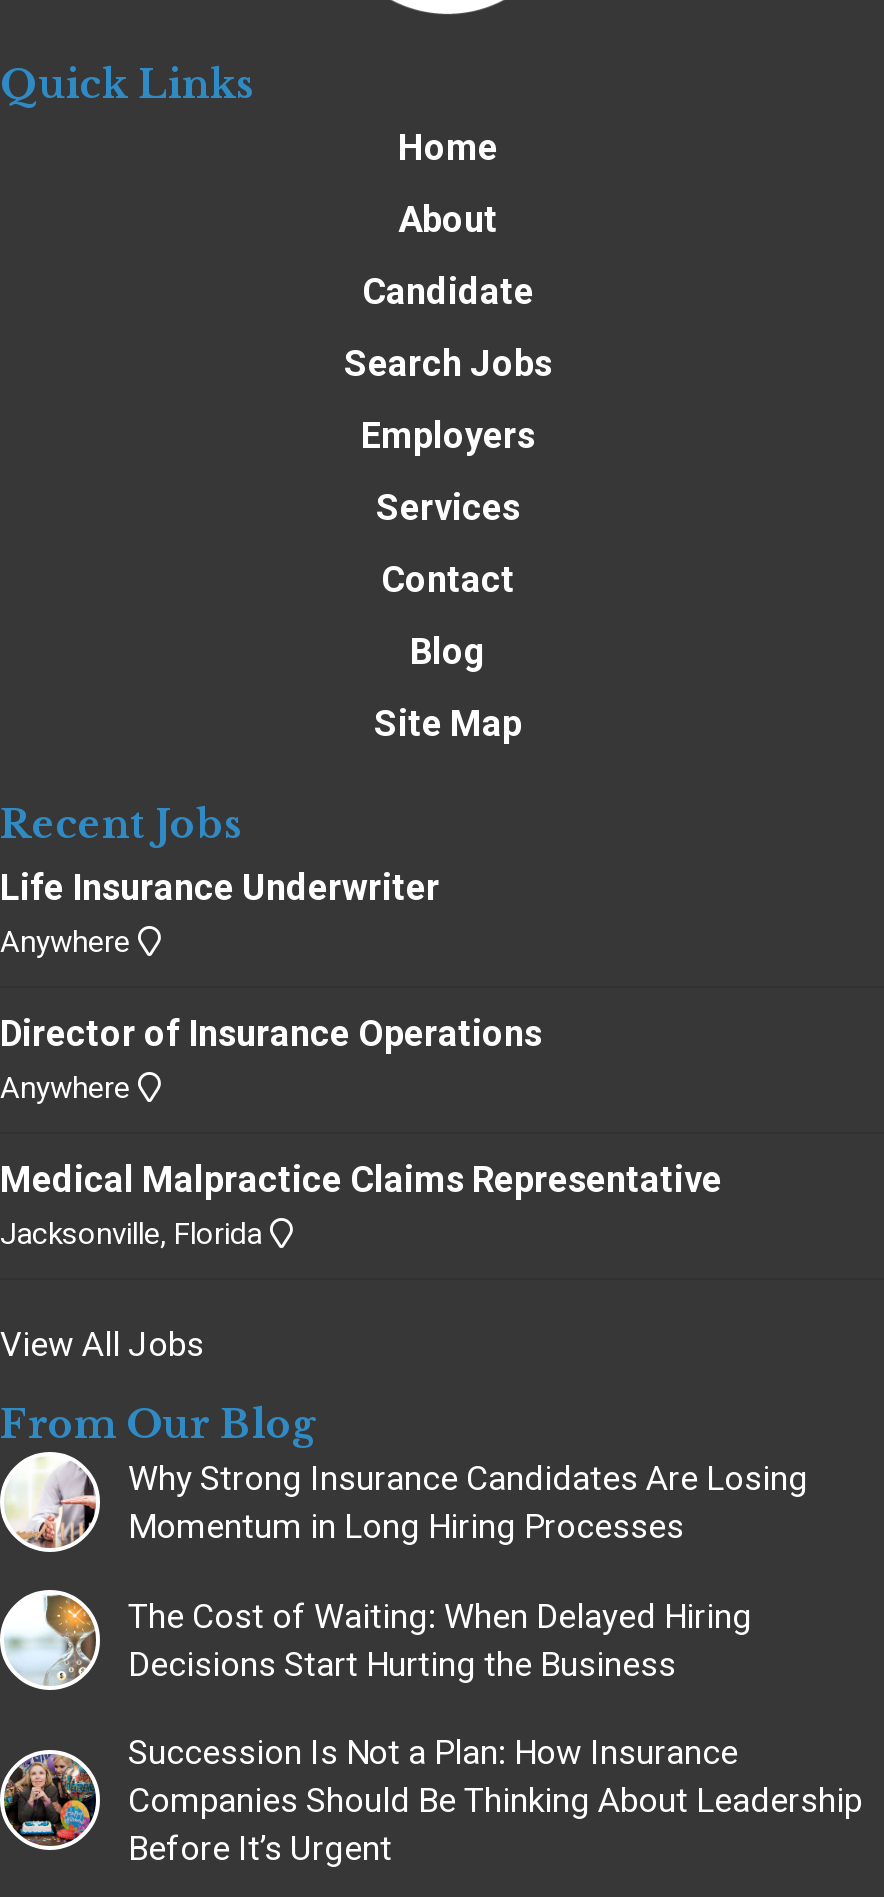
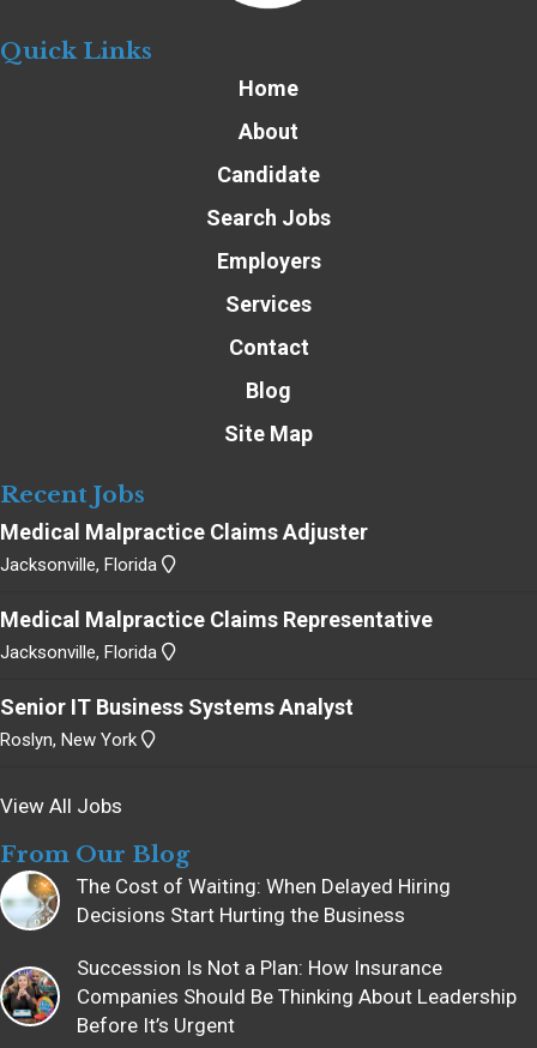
[0,866,542,1106] Life Insurance Underwriter | Anywhere | Director of Insurance Operations | Anywhere -> [0,519,368,575] Medical Malpractice Claims Adjuster | Jacksonville, Florida
none -> [0,694,354,750] Senior IT Business Systems Analyst | Roslyn, New York
[6,1456,808,1550] [image] | Why Strong Insurance Candidates Are Losing | Momentum in Long Hiring Processes -> none

